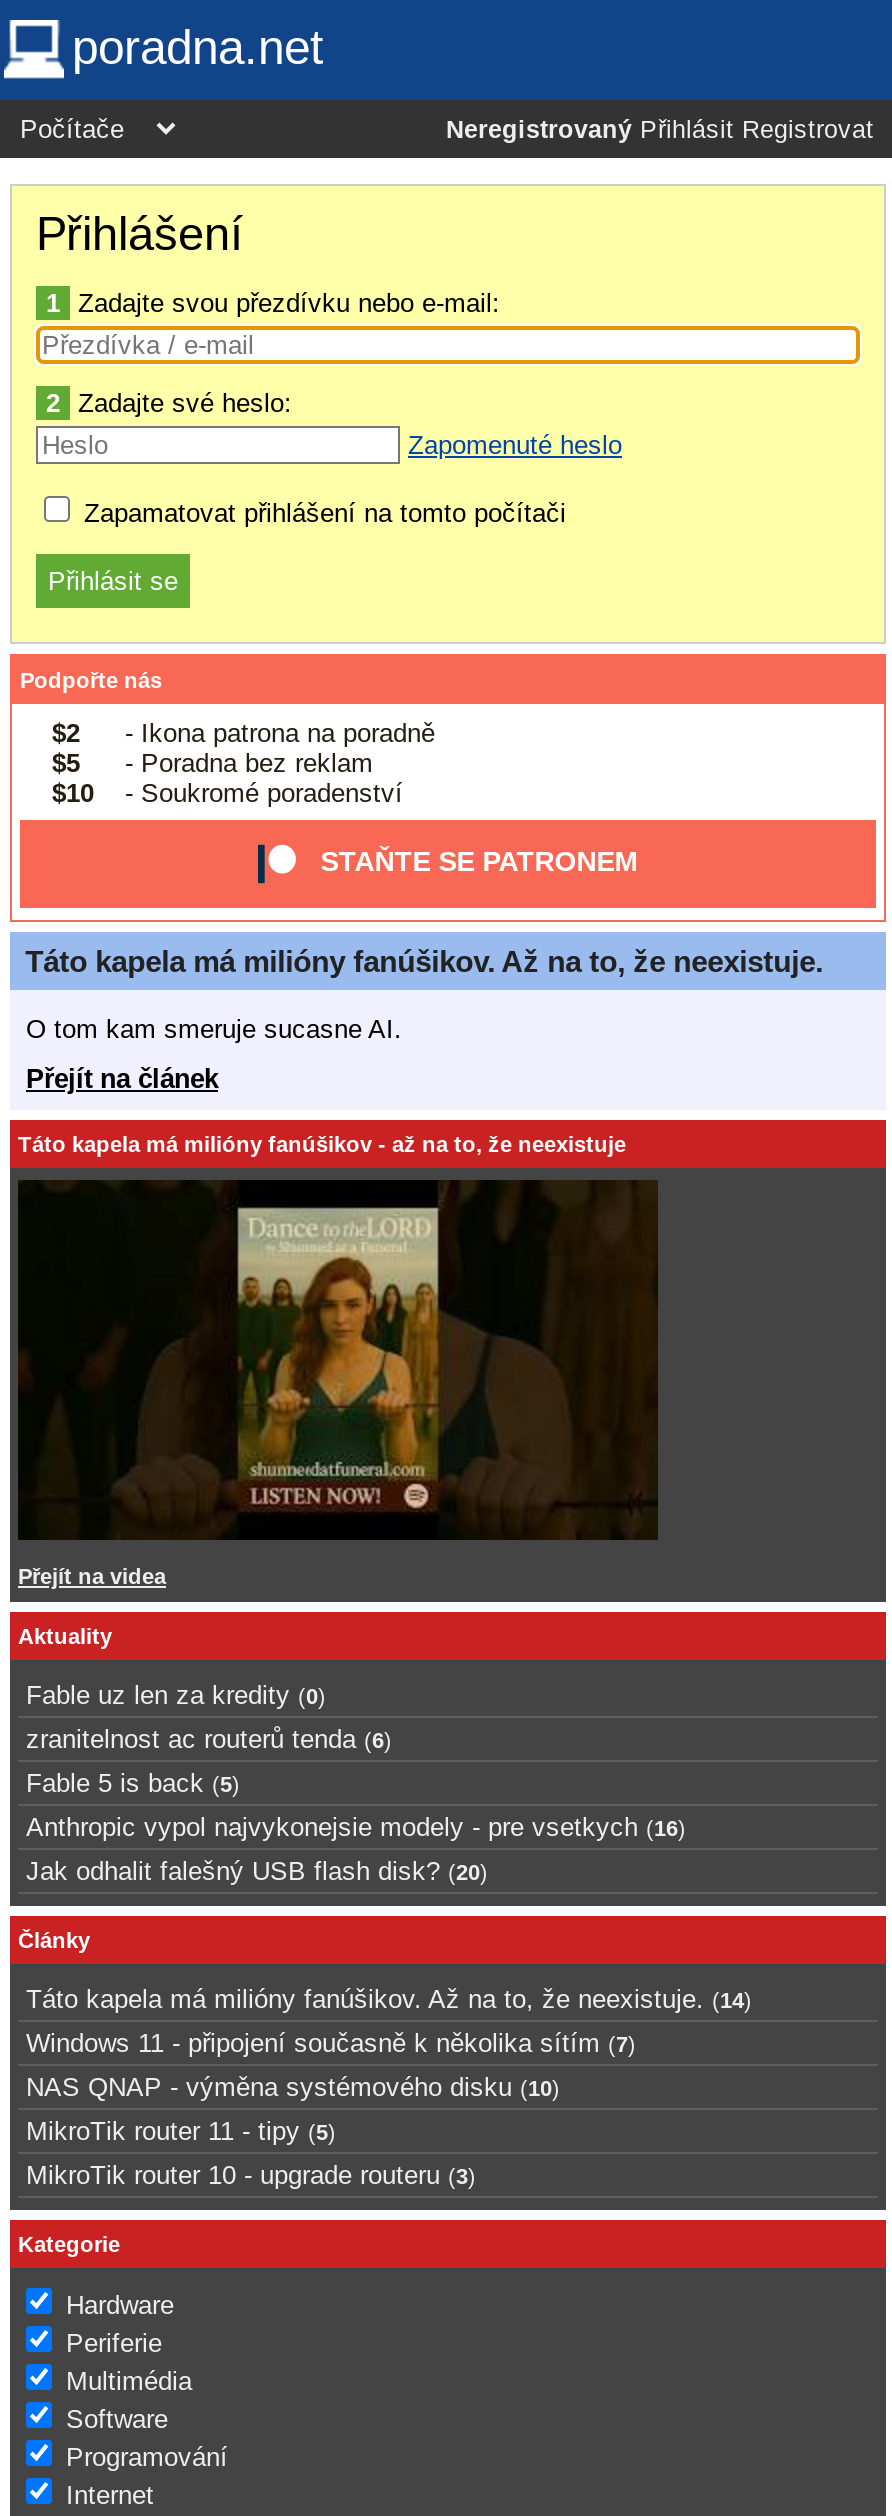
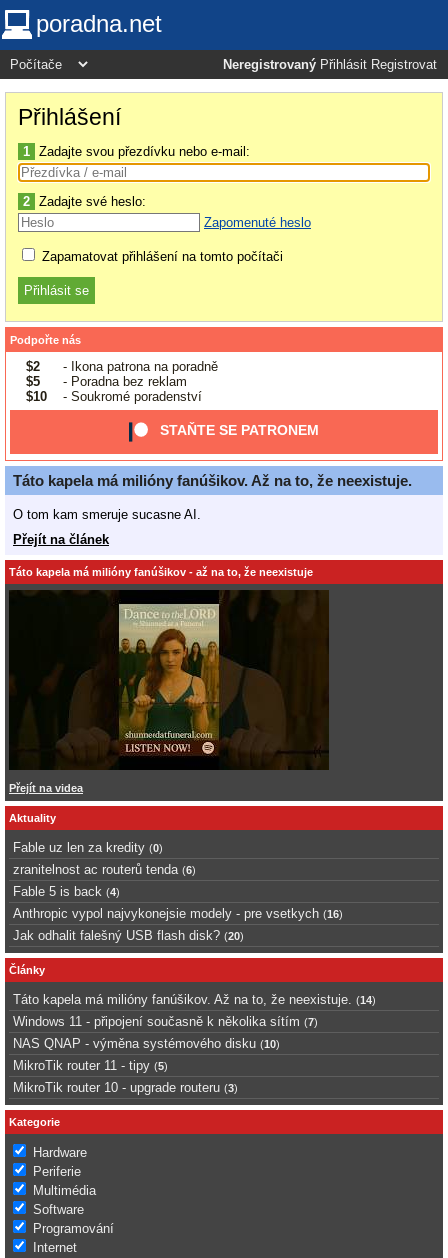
[26,1767,240,1797] Fable 5 is back (5) -> [13,883,120,898] Fable 5 is back (4)

